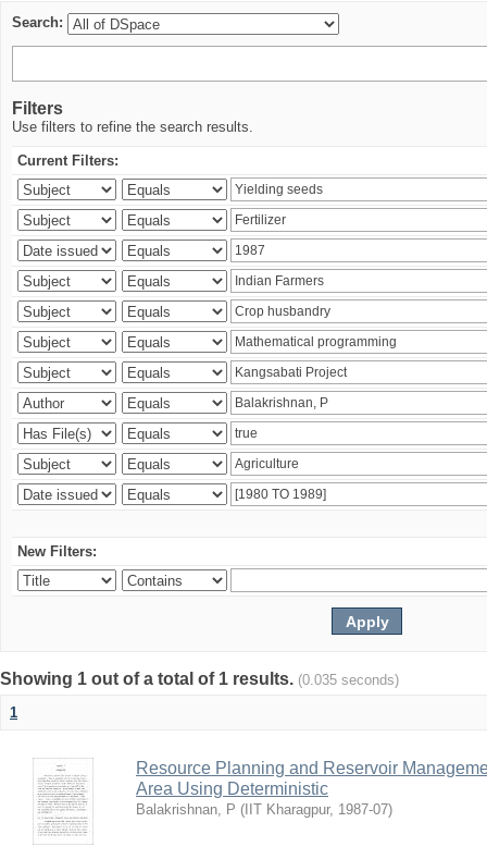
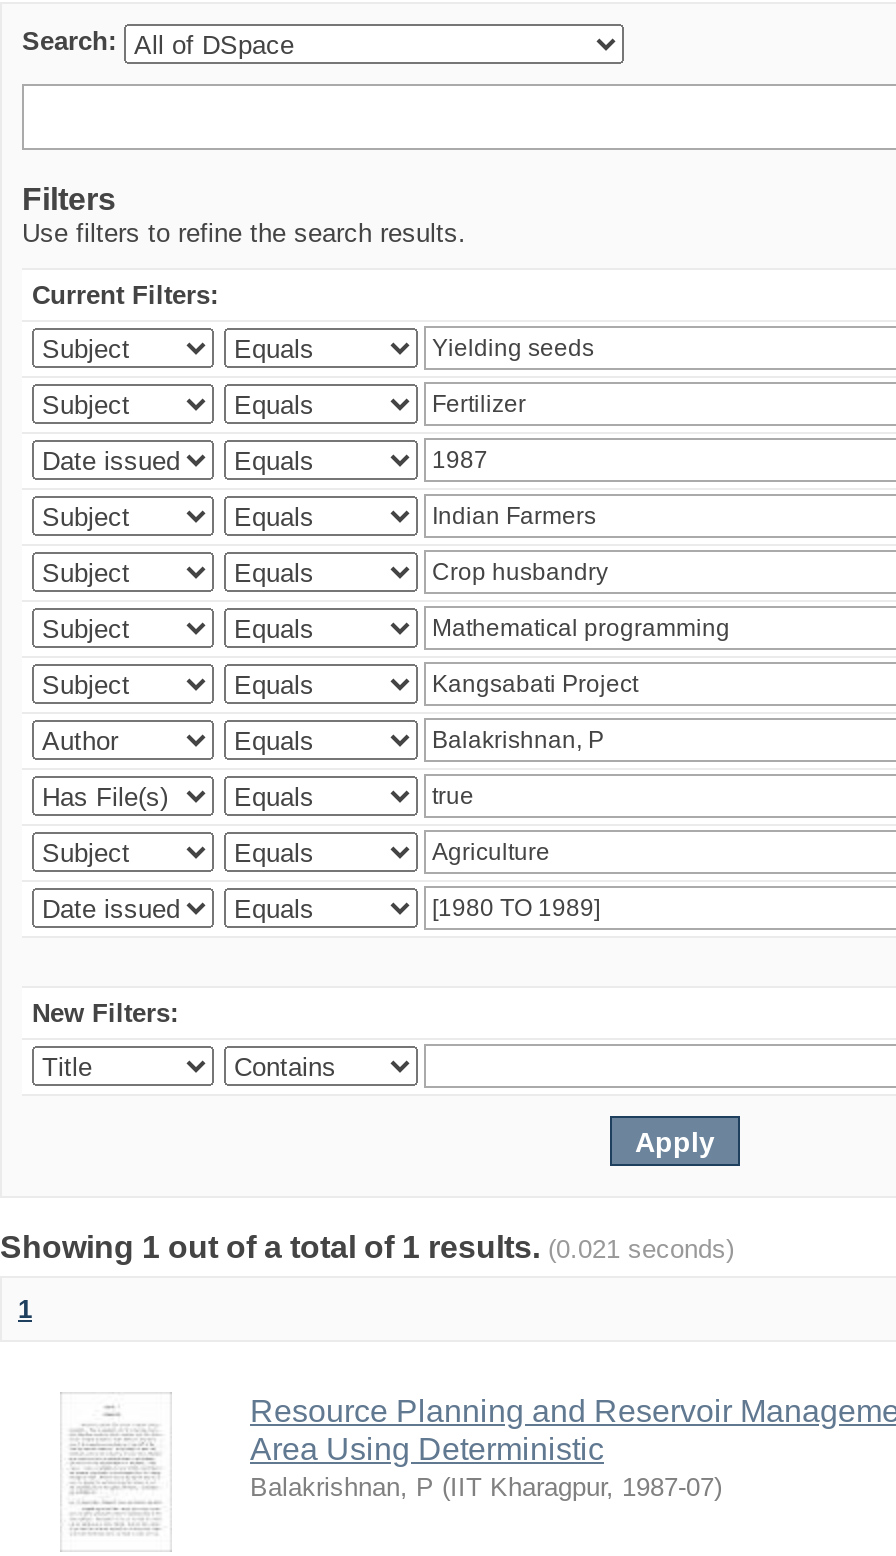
[0,670,399,688] Showing 1 out of a total of 1 results. (0.035 seconds) -> [0,1230,734,1264] Showing 1 out of a total of 1 results. (0.021 seconds)

